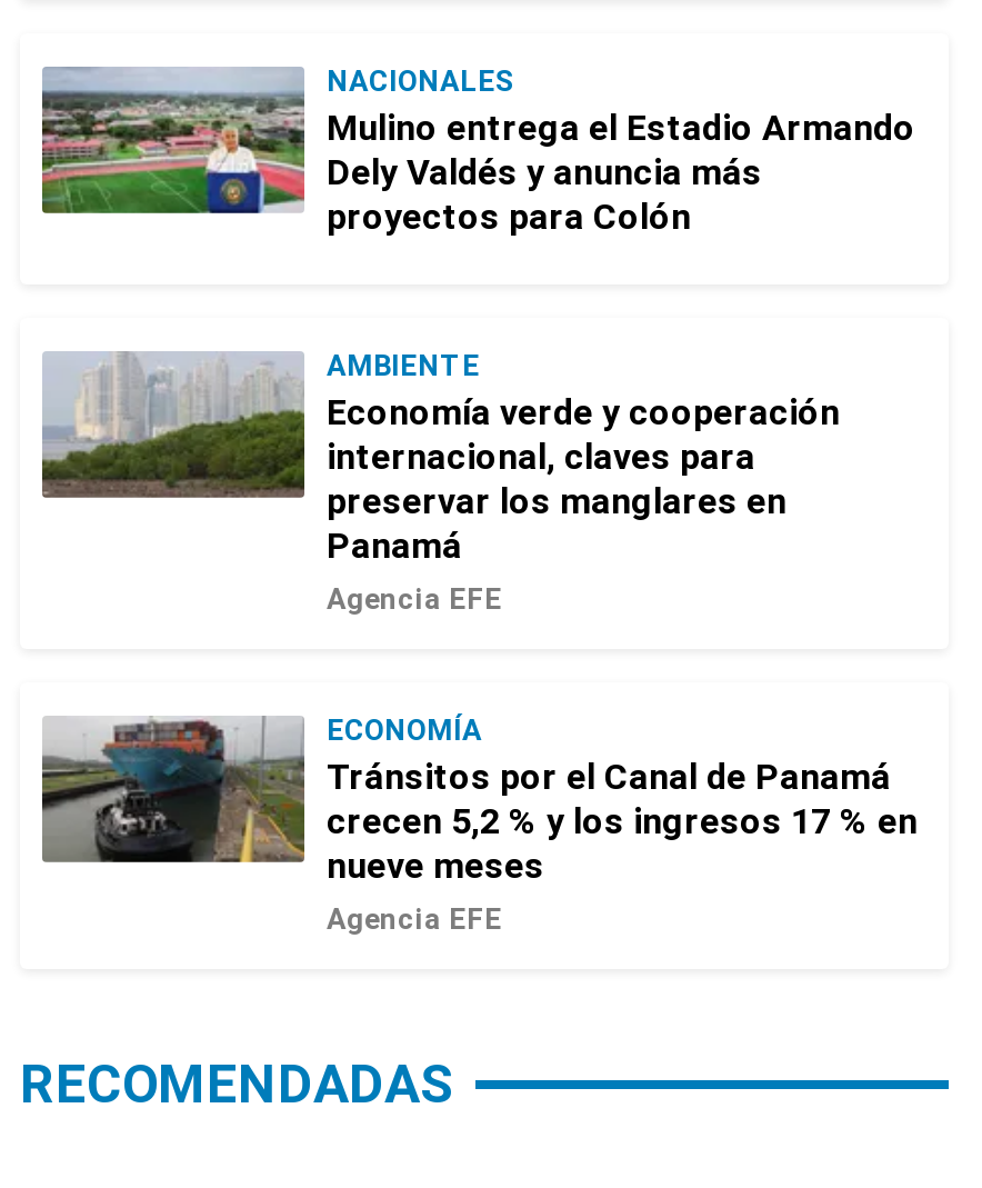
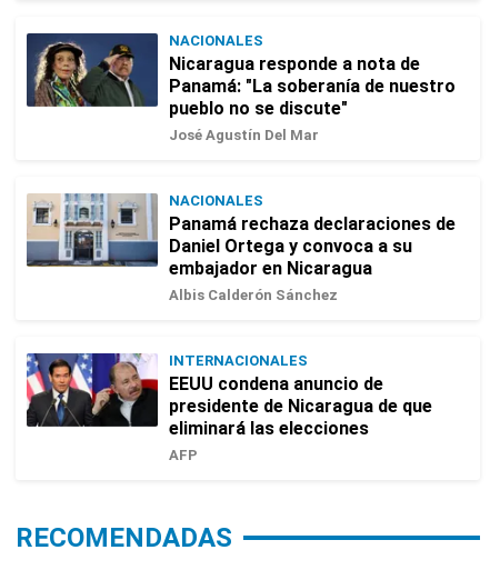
[40,69,915,237] [image] | Mulino entrega el Estadio Armando | Dely Valdés y anuncia más | proyectos para Colón -> [27,33,456,143] [image] | Nicaragua responde a nota de | Panamá: "La soberanía de nuestro | pueblo no se discute" | José Agustín Del Mar
[40,348,840,615] [image] | AMBIENTE | Economía verde y cooperación | internacional, claves para | preservar los manglares en | Panamá | Agencia EFE -> [26,177,456,303] [image] | NACIONALES | Panamá rechaza declaraciones de | Daniel Ortega y convoca a su | embajador en Nicaragua | Albis Calderón Sánchez
[40,713,918,935] [image] | ECONOMÍA | Tránsitos por el Canal de Panamá | crecen 5,2 % y los ingresos 17 % en | nueve meses | Agencia EFE -> [26,352,432,463] [image] | INTERNACIONALES | EEUU condena anuncio de | presidente de Nicaragua de que | eliminará las elecciones | AFP

